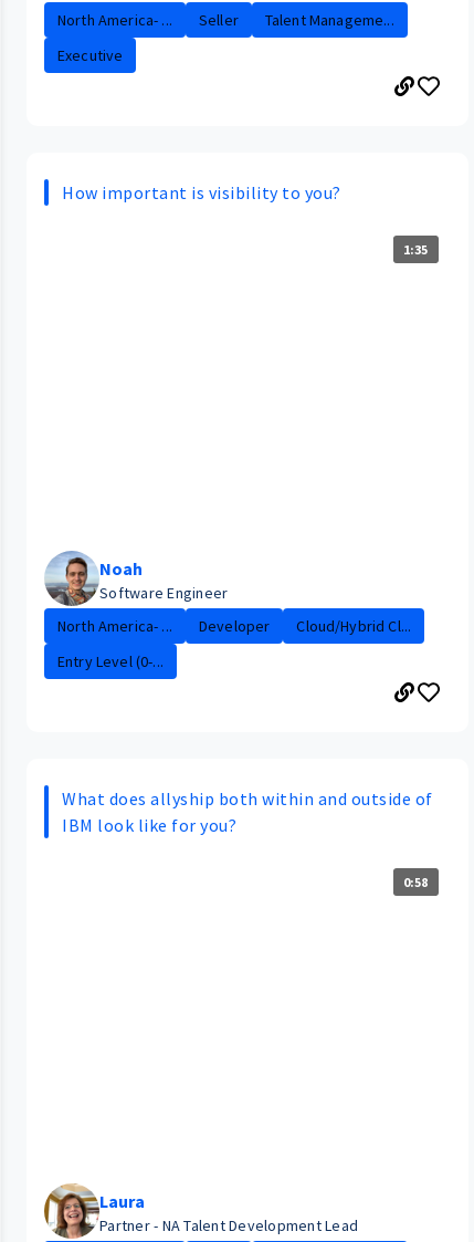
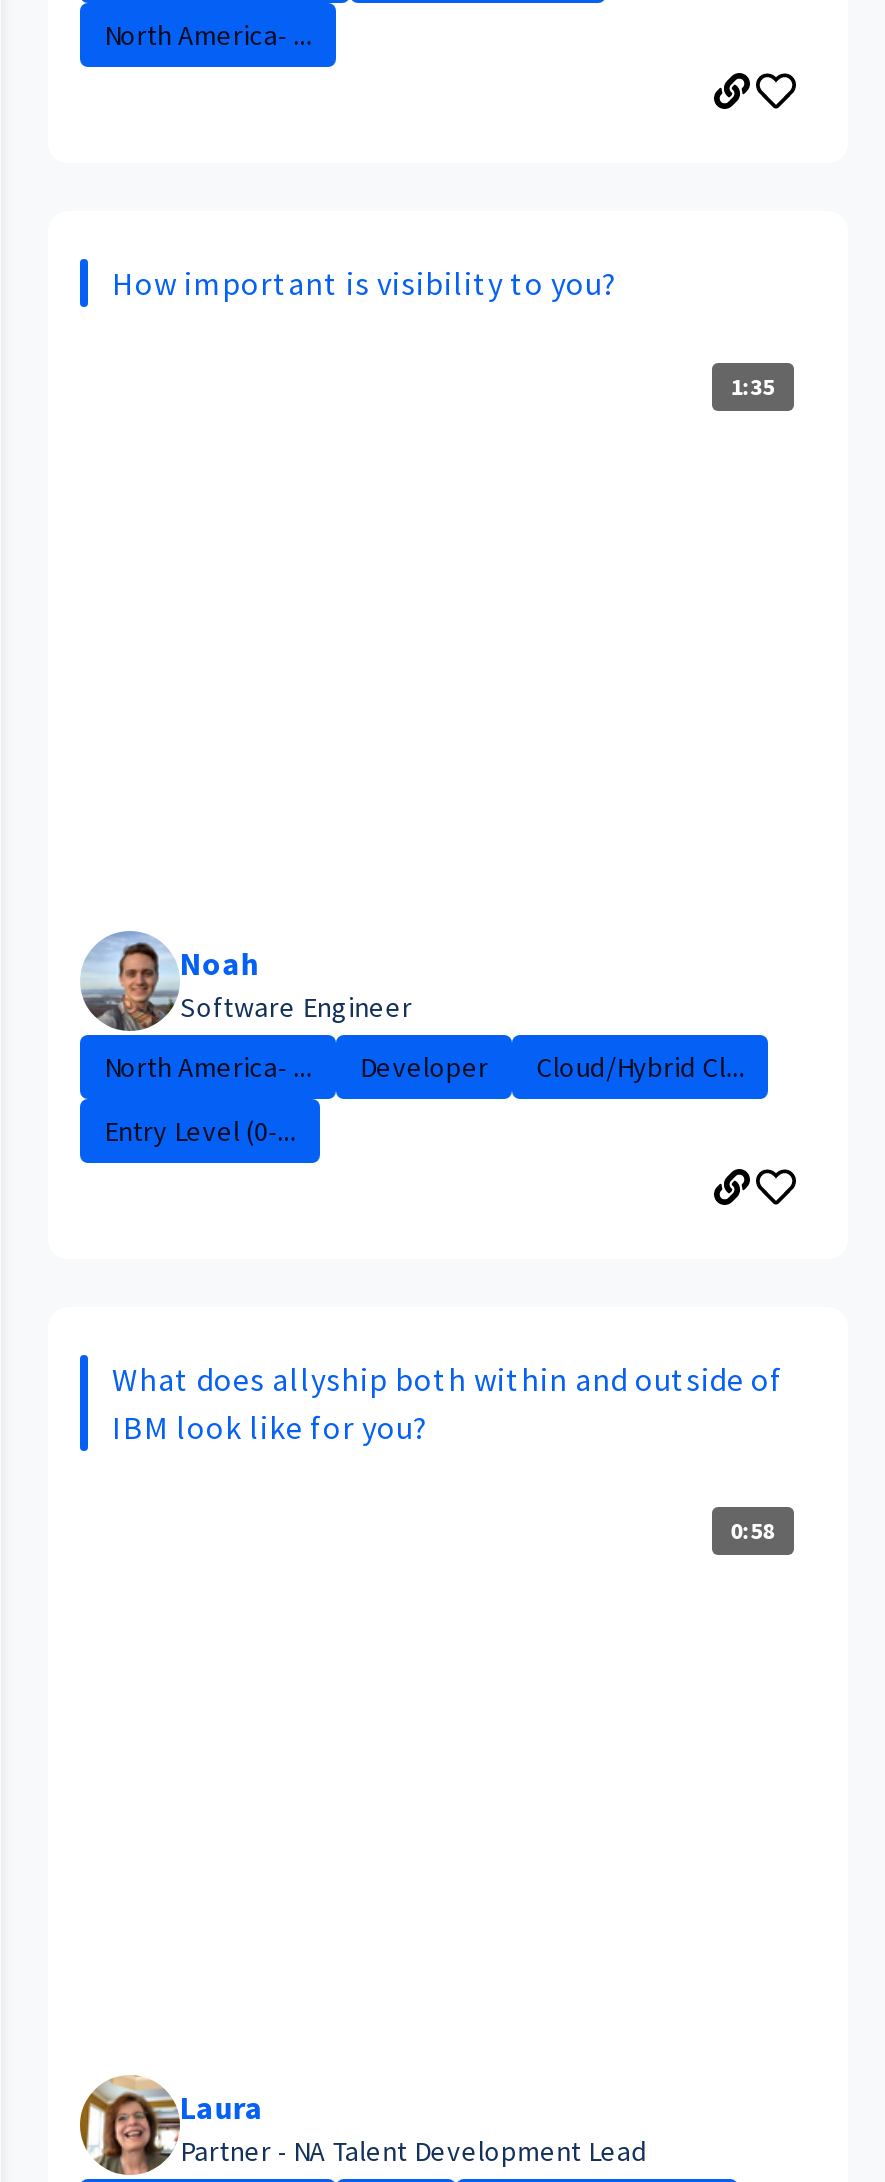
[57,10,394,65] Seller | Talent Manageme... | Executive -> none

